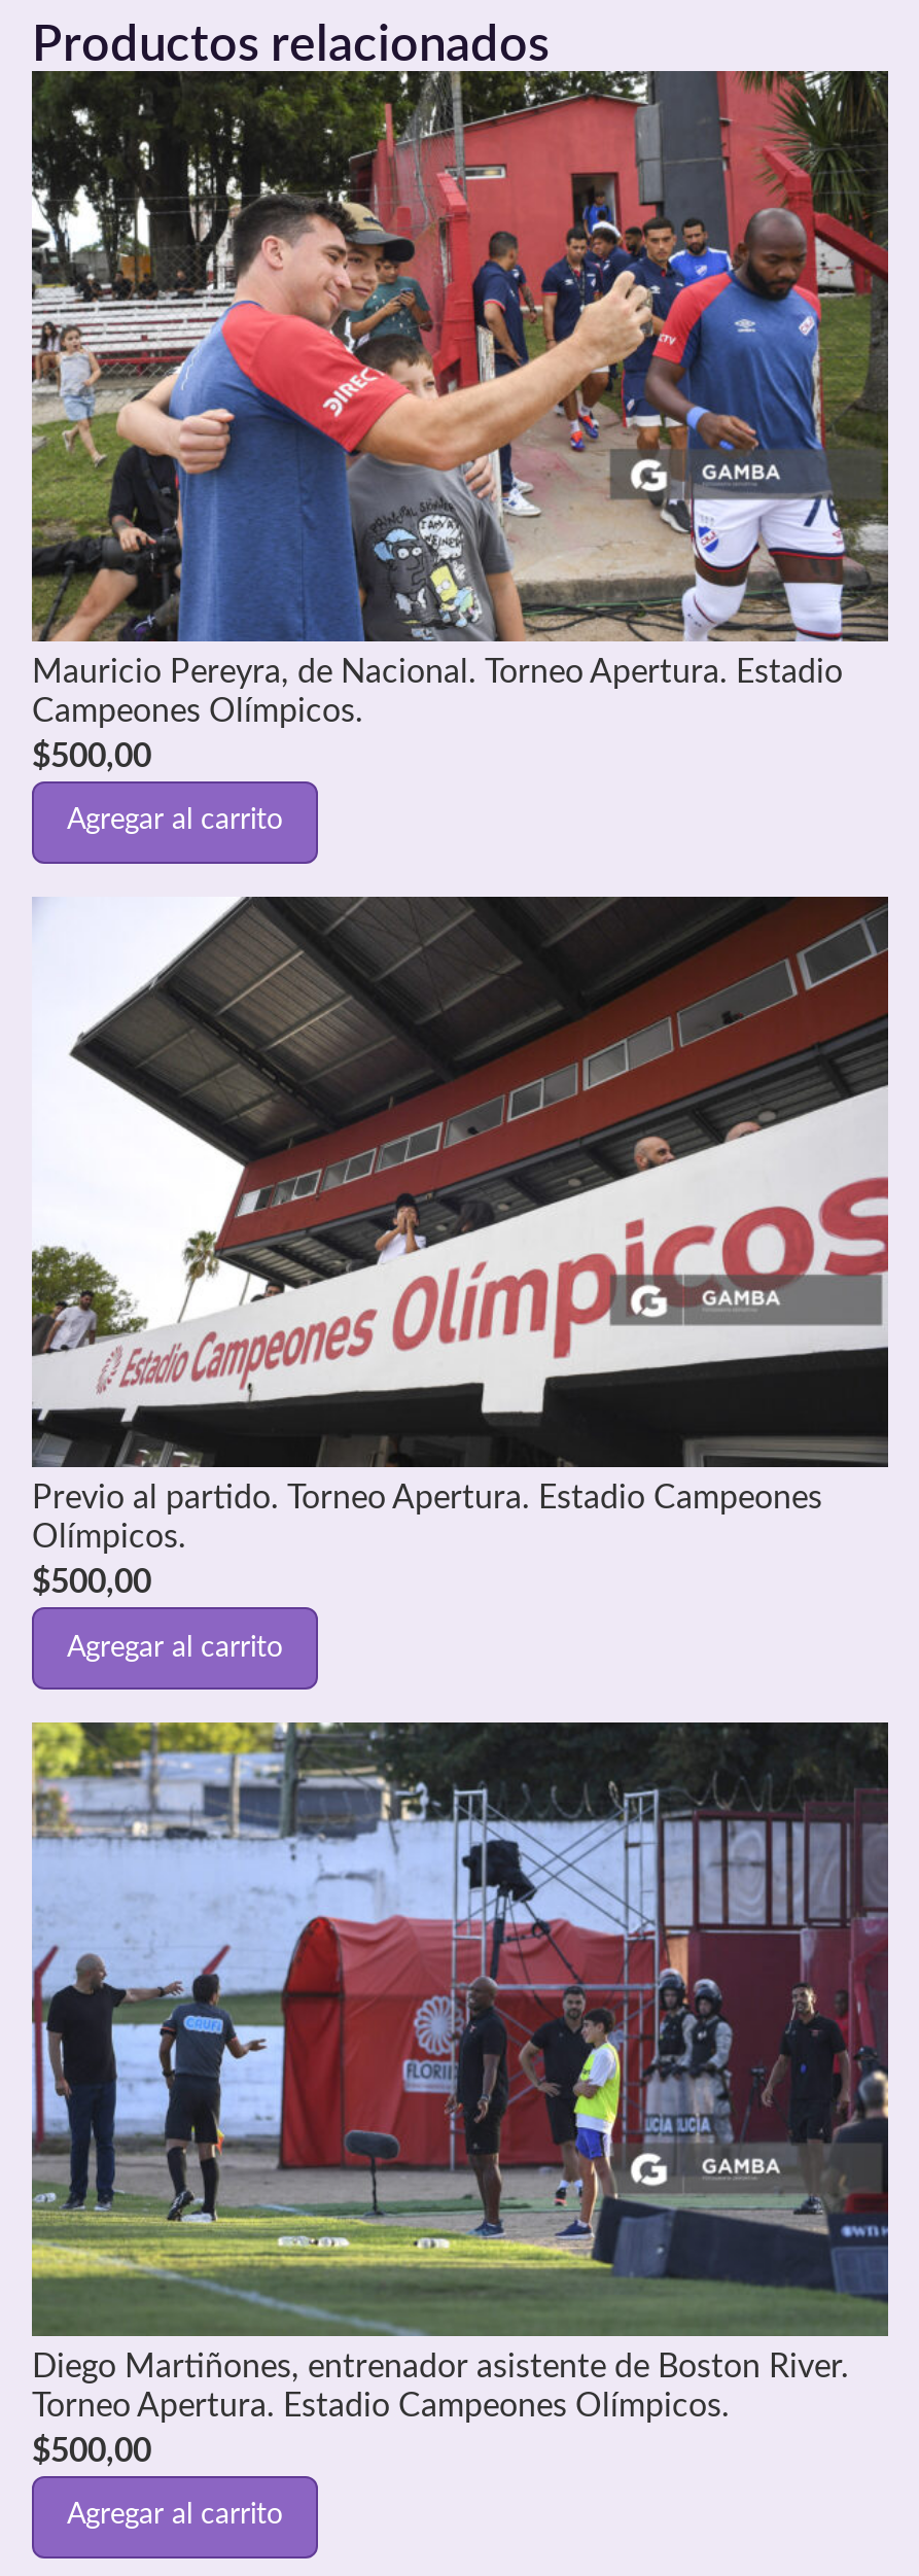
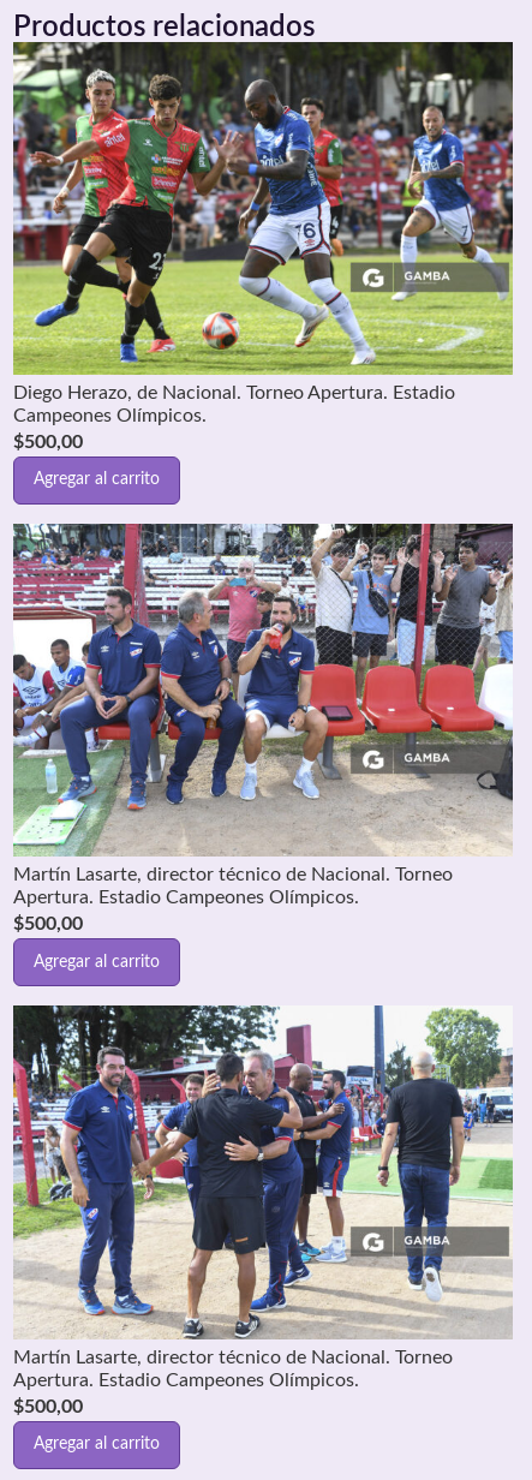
[30,69,890,689] [image] | Mauricio Pereyra, de Nacional. Torneo Apertura. Estadio -> [12,41,514,402] [image] | Diego Herazo, de Nacional. Torneo Apertura. Estadio
[30,895,890,1554] [image] | Previo al partido. Torneo Apertura. Estadio Campeones | Olímpicos. -> [12,523,514,907] [image] | Martín Lasarte, director técnico de Nacional. Torneo | Apertura. Estadio Campeones Olímpicos.
[30,1720,890,2422] [image] | Diego Martiñones, entrenador asistente de Boston River. | Torneo Apertura. Estadio Campeones Olímpicos. -> [12,1004,514,1389] [image] | Martín Lasarte, director técnico de Nacional. Torneo | Apertura. Estadio Campeones Olímpicos.

